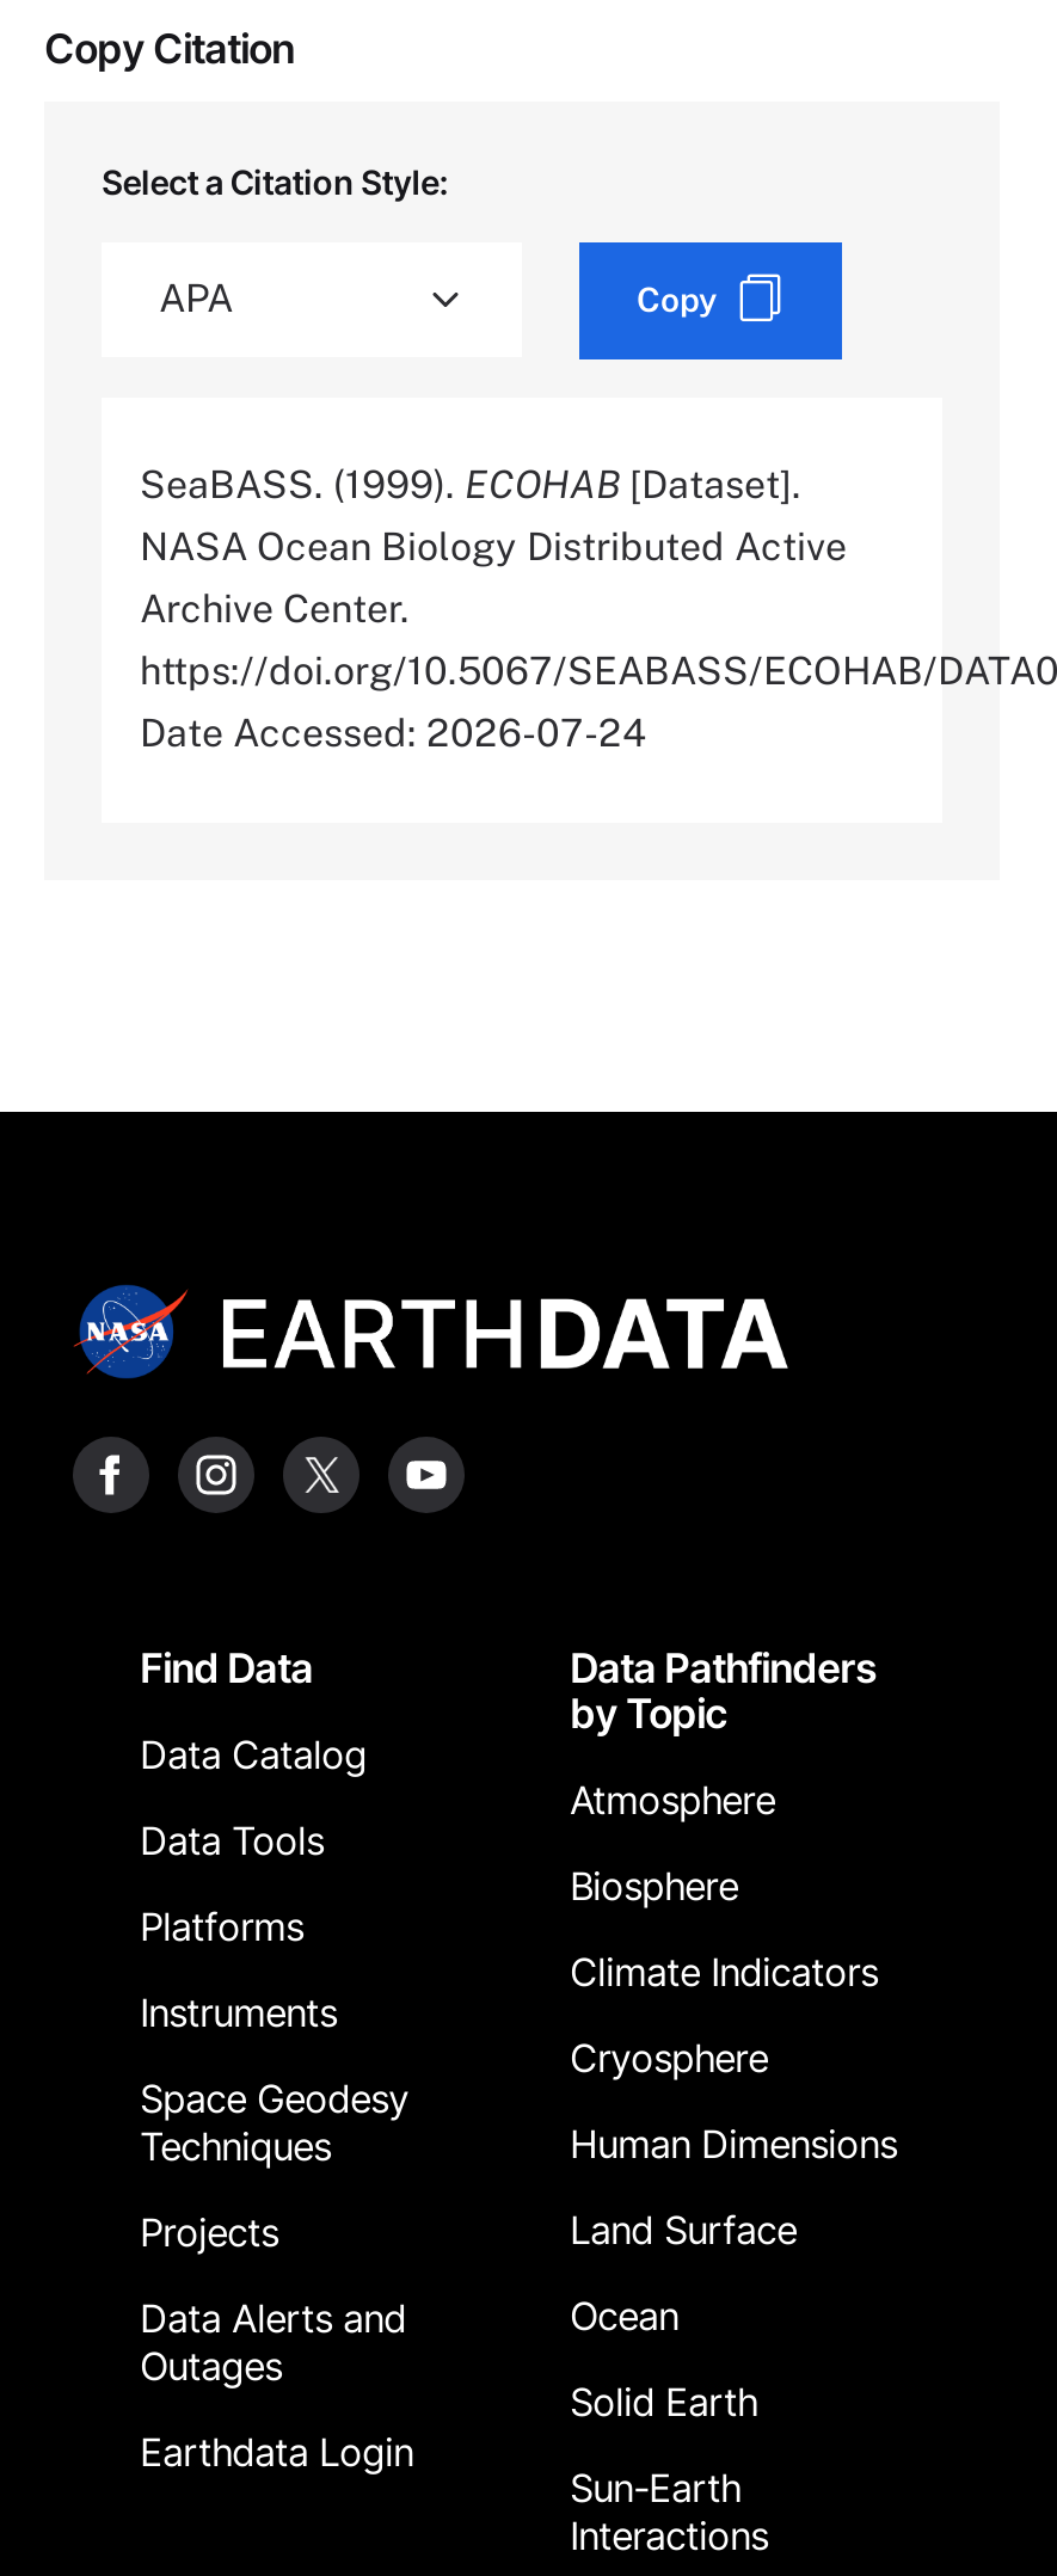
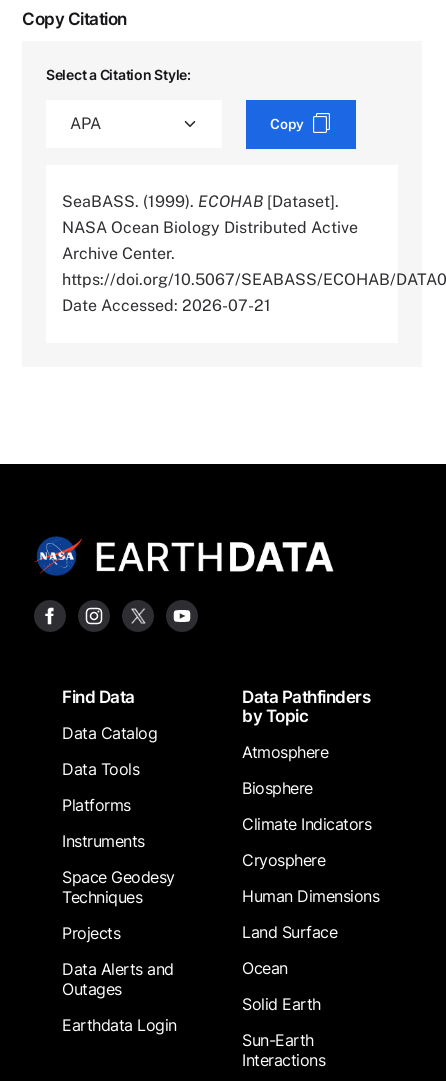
[140,712,646,757] Date Accessed: 2026-07-24 -> [62,296,271,315] Date Accessed: 2026-07-21

